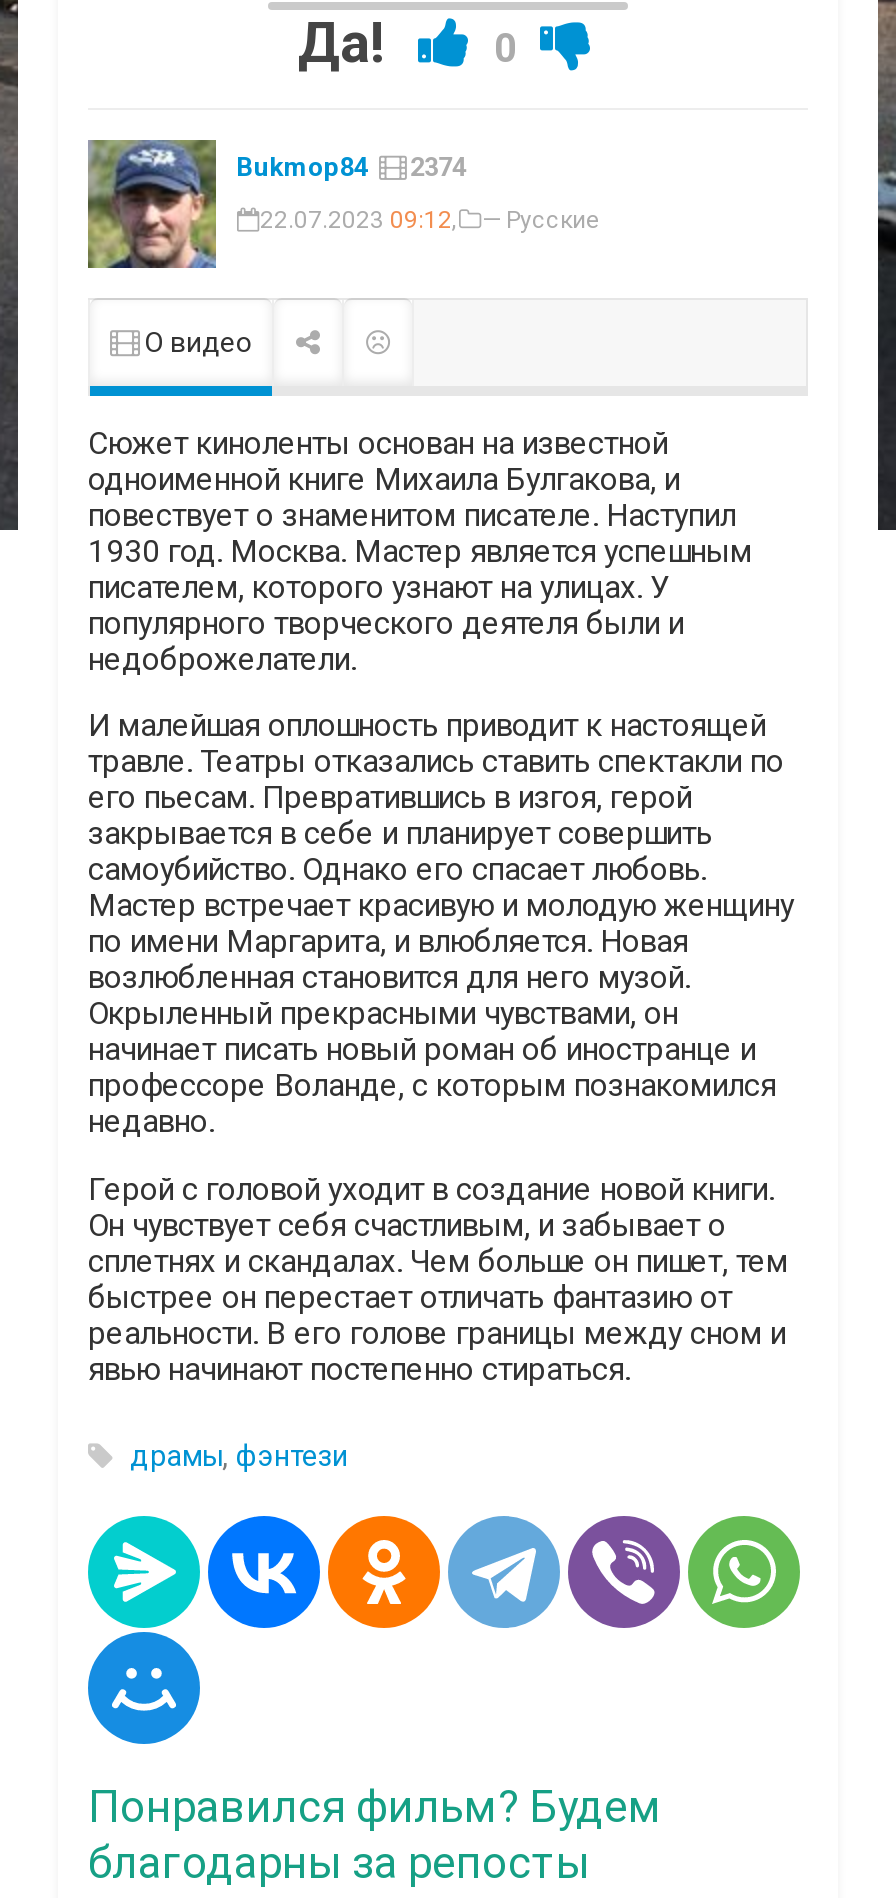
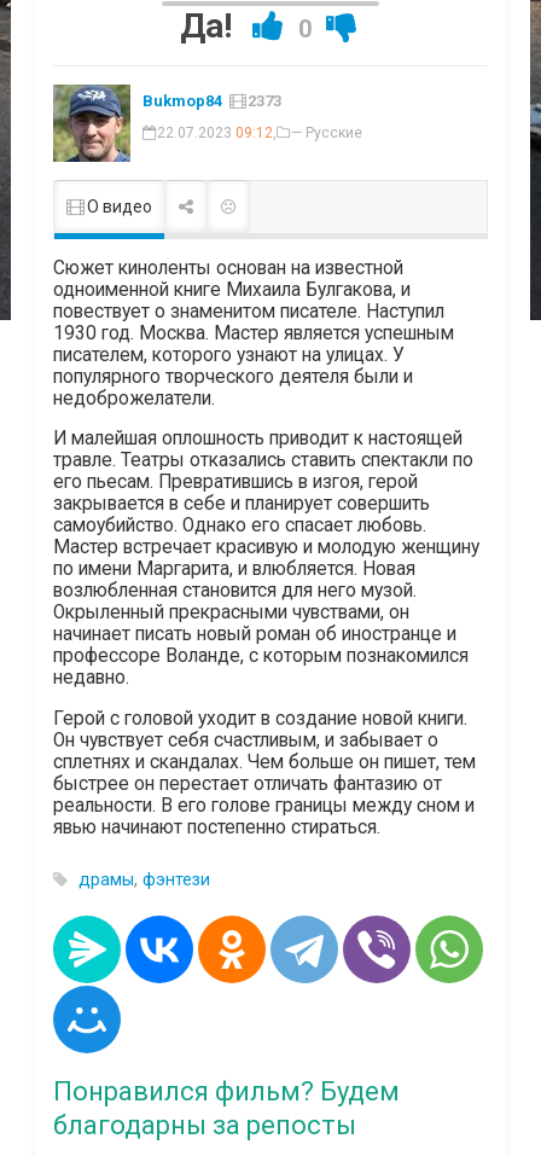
[236,152,466,182] Bukmop84 2374 -> [142,92,281,110] Bukmop84 2373

